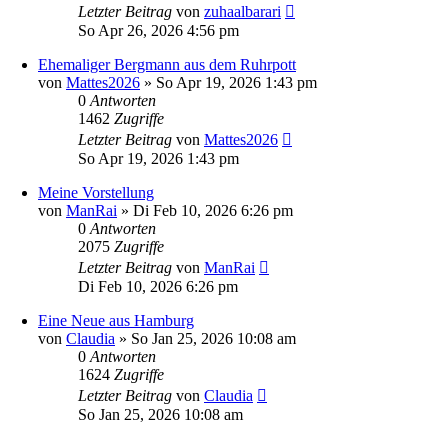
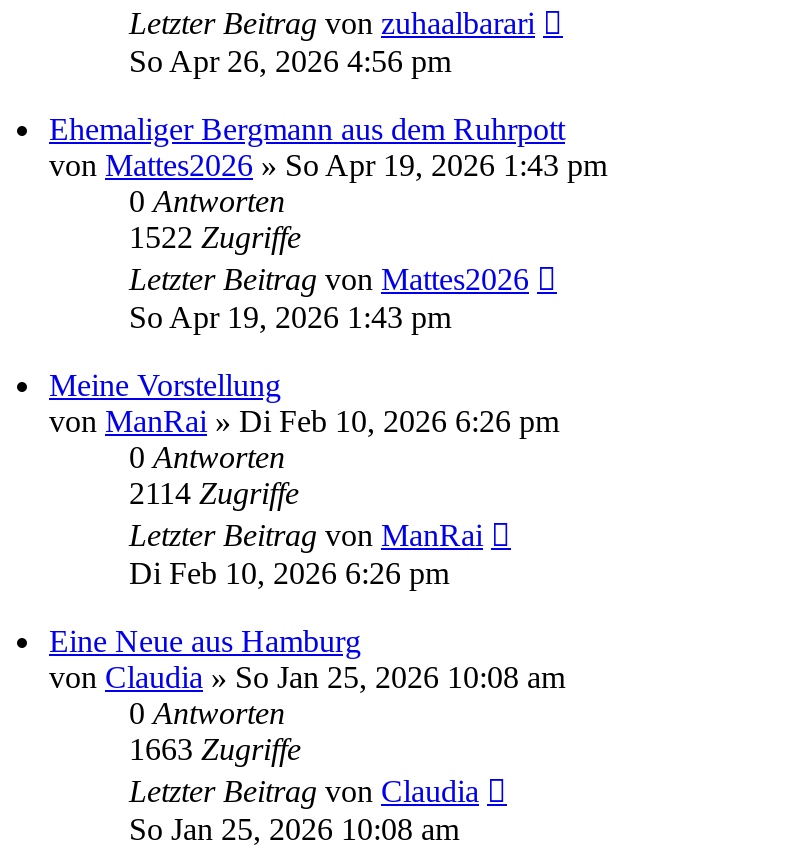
[78,110,164,127] 1462 Zugriffe -> [129,221,301,255] 1522 Zugriffe
[78,238,164,255] 2075 Zugriffe -> [129,477,299,511] 2114 Zugriffe
[78,366,164,383] 1624 Zugriffe -> [129,733,301,767] 1663 Zugriffe

